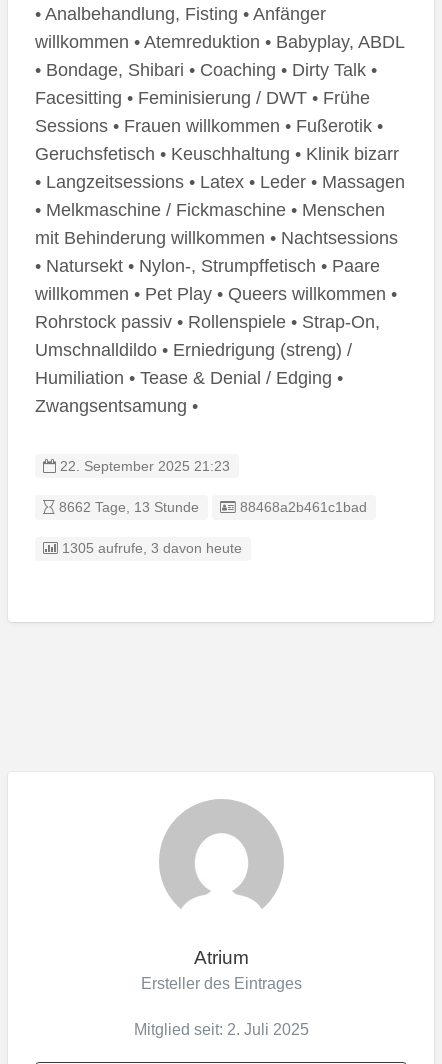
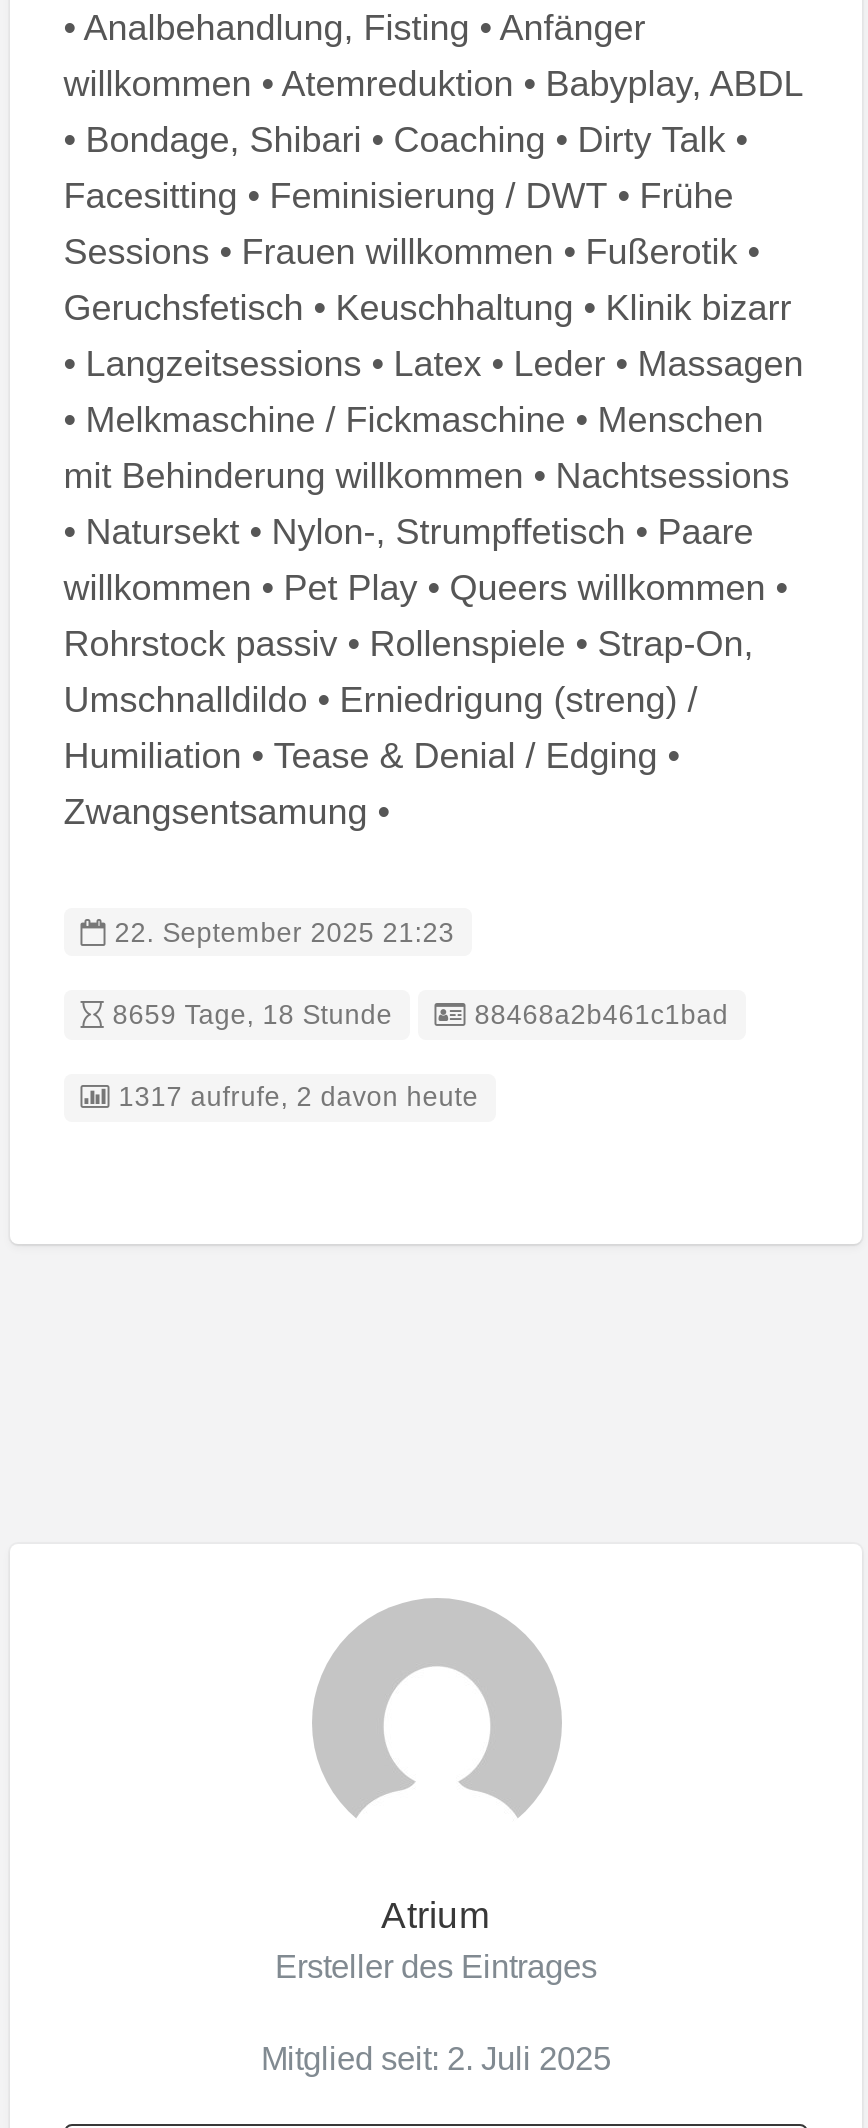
[55,500,199,515] 8662 Tage, 13 Stunde -> [104,1000,392,1030] 8659 Tage, 18 Stunde
[58,541,242,556] 1305 aufrufe, 3 davon heute -> [110,1083,478,1113] 1317 aufrufe, 2 davon heute

